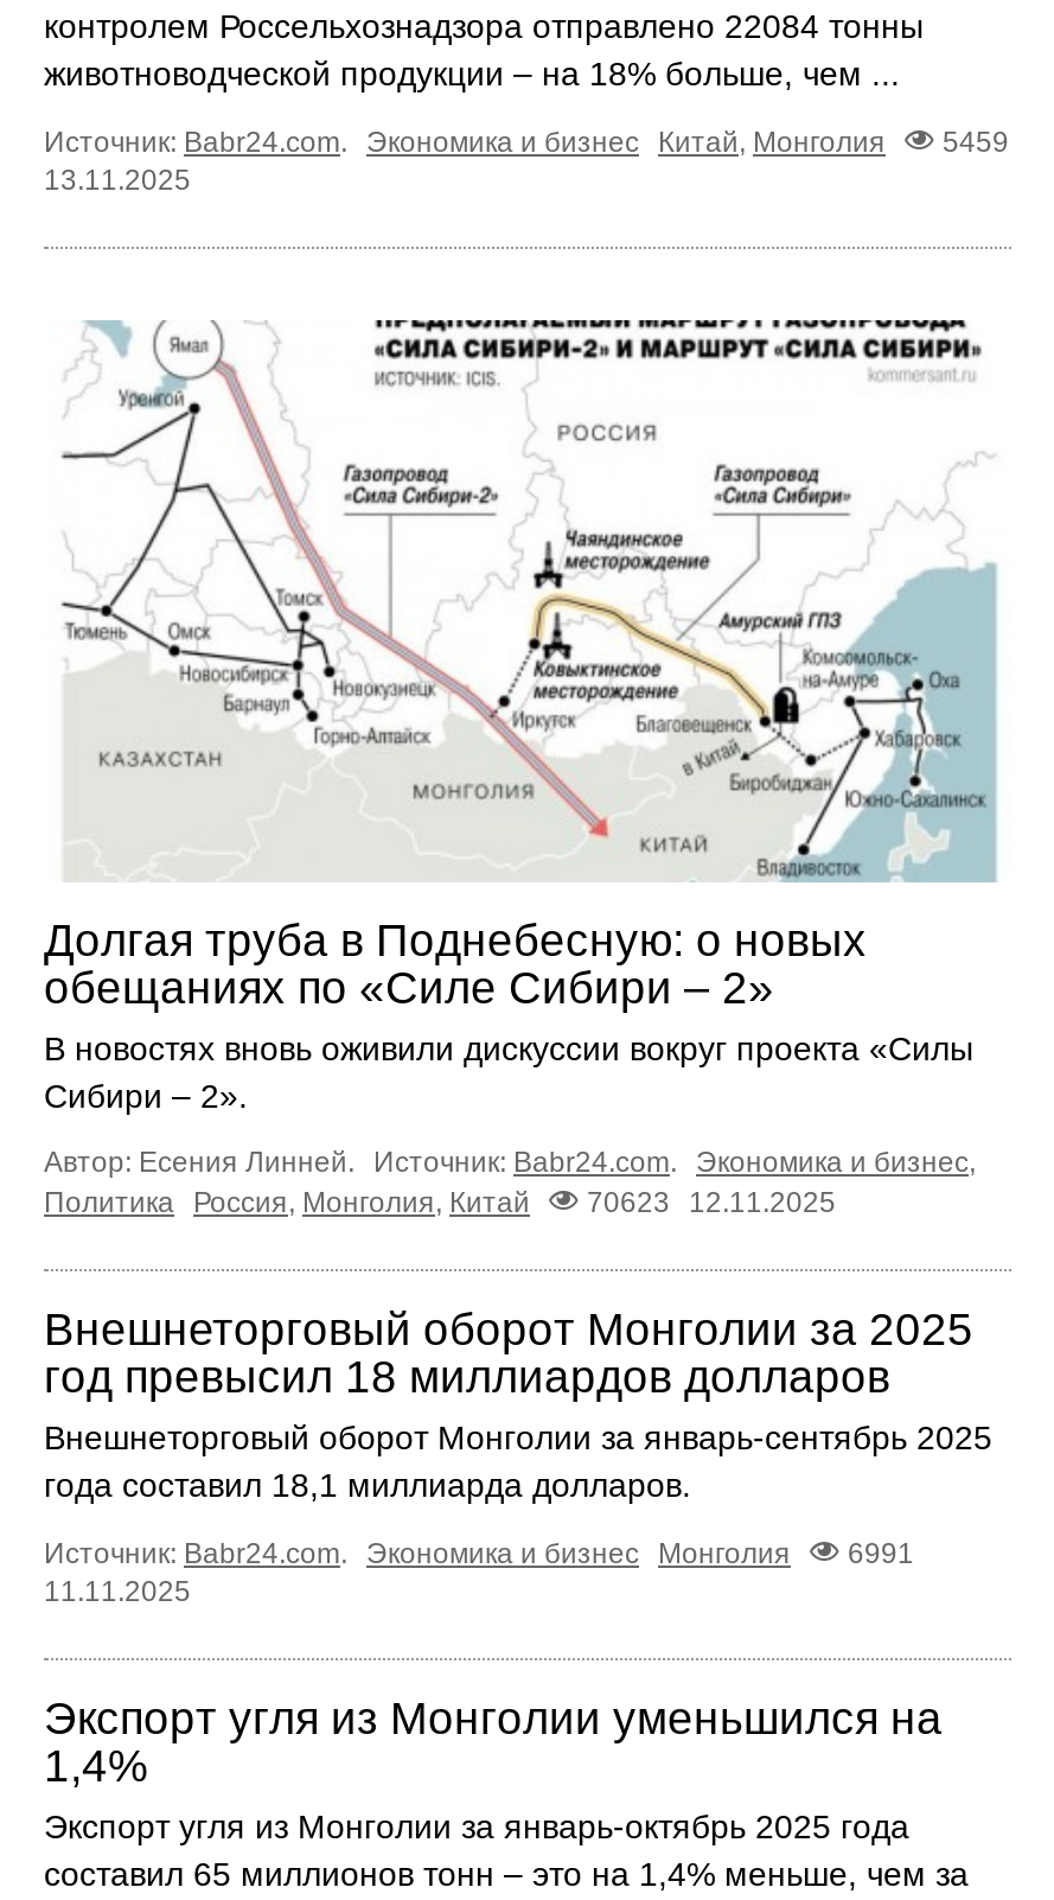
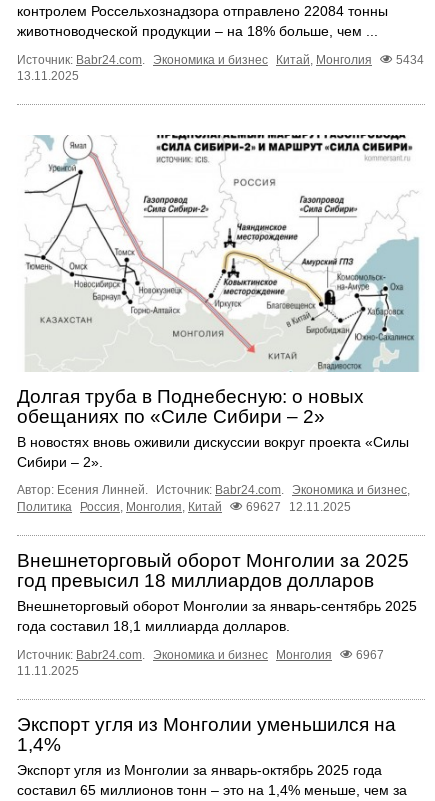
[44,126,1009,159] Источник: Babr24.com. Экономика и бизнес Китай, Монголия 5459 -> [17,53,424,67] Источник: Babr24.com. Экономика и бизнес Китай, Монголия 5434
[44,1186,836,1219] Политика Россия, Монголия, Китай 70623 12.11.2025 -> [17,500,351,514] Политика Россия, Монголия, Китай 69627 12.11.2025
[44,1537,914,1570] Источник: Babr24.com. Экономика и бизнес Монголия 6991 -> [17,648,384,662] Источник: Babr24.com. Экономика и бизнес Монголия 6967

